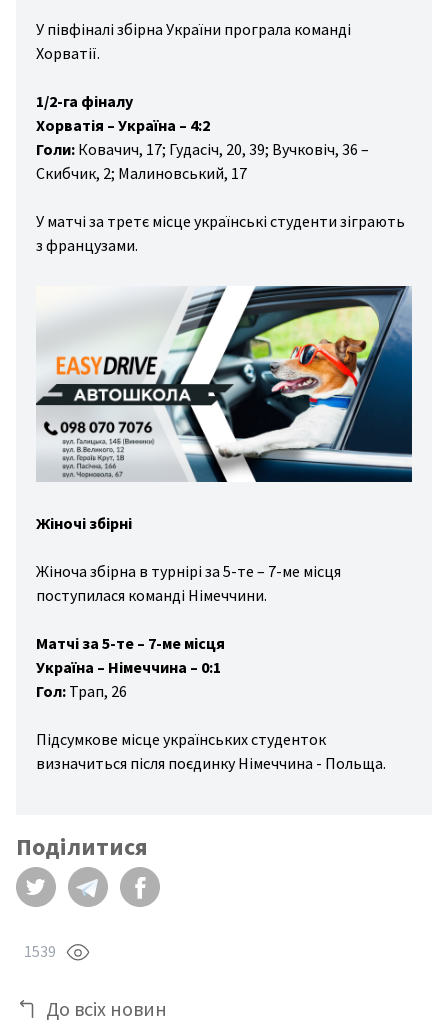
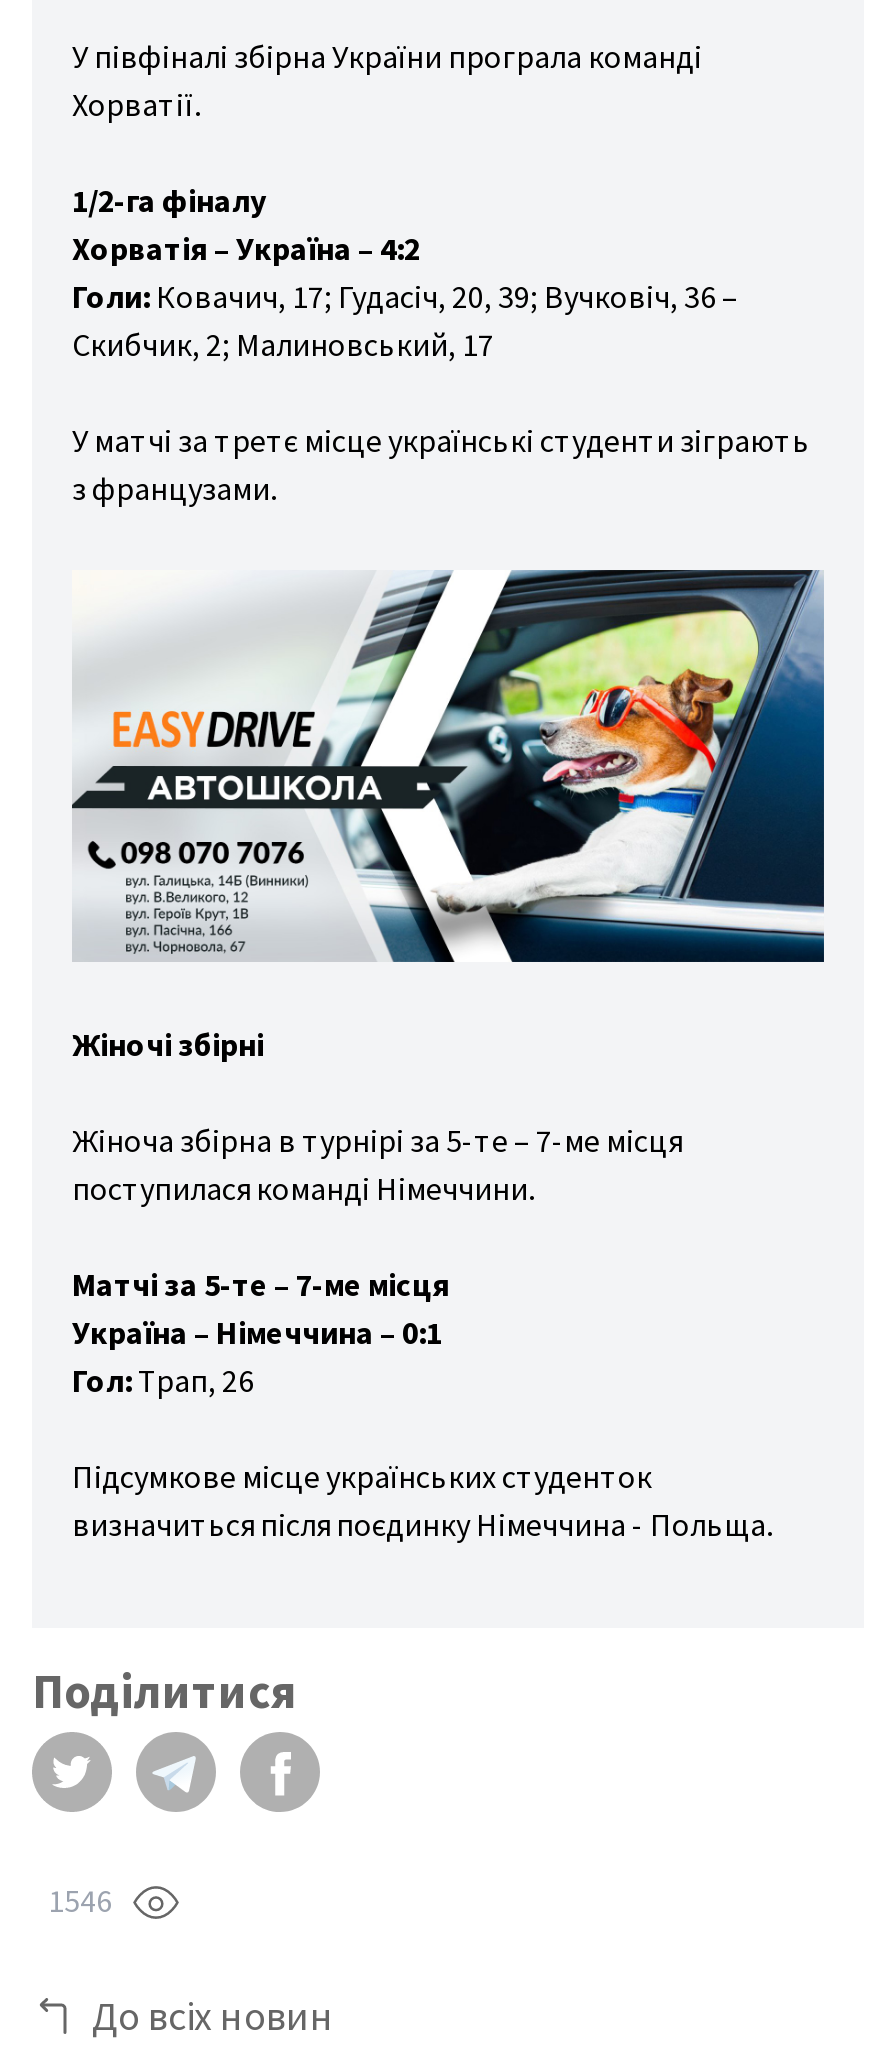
[24,941,56,961] 1539 -> [48,1880,112,1920] 1546

